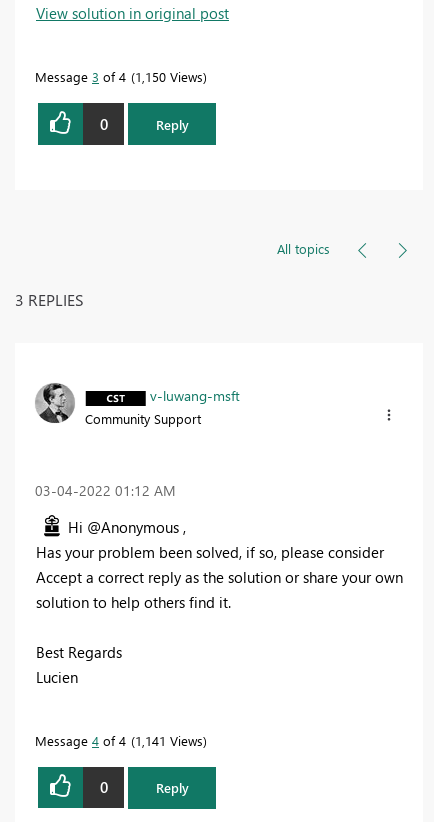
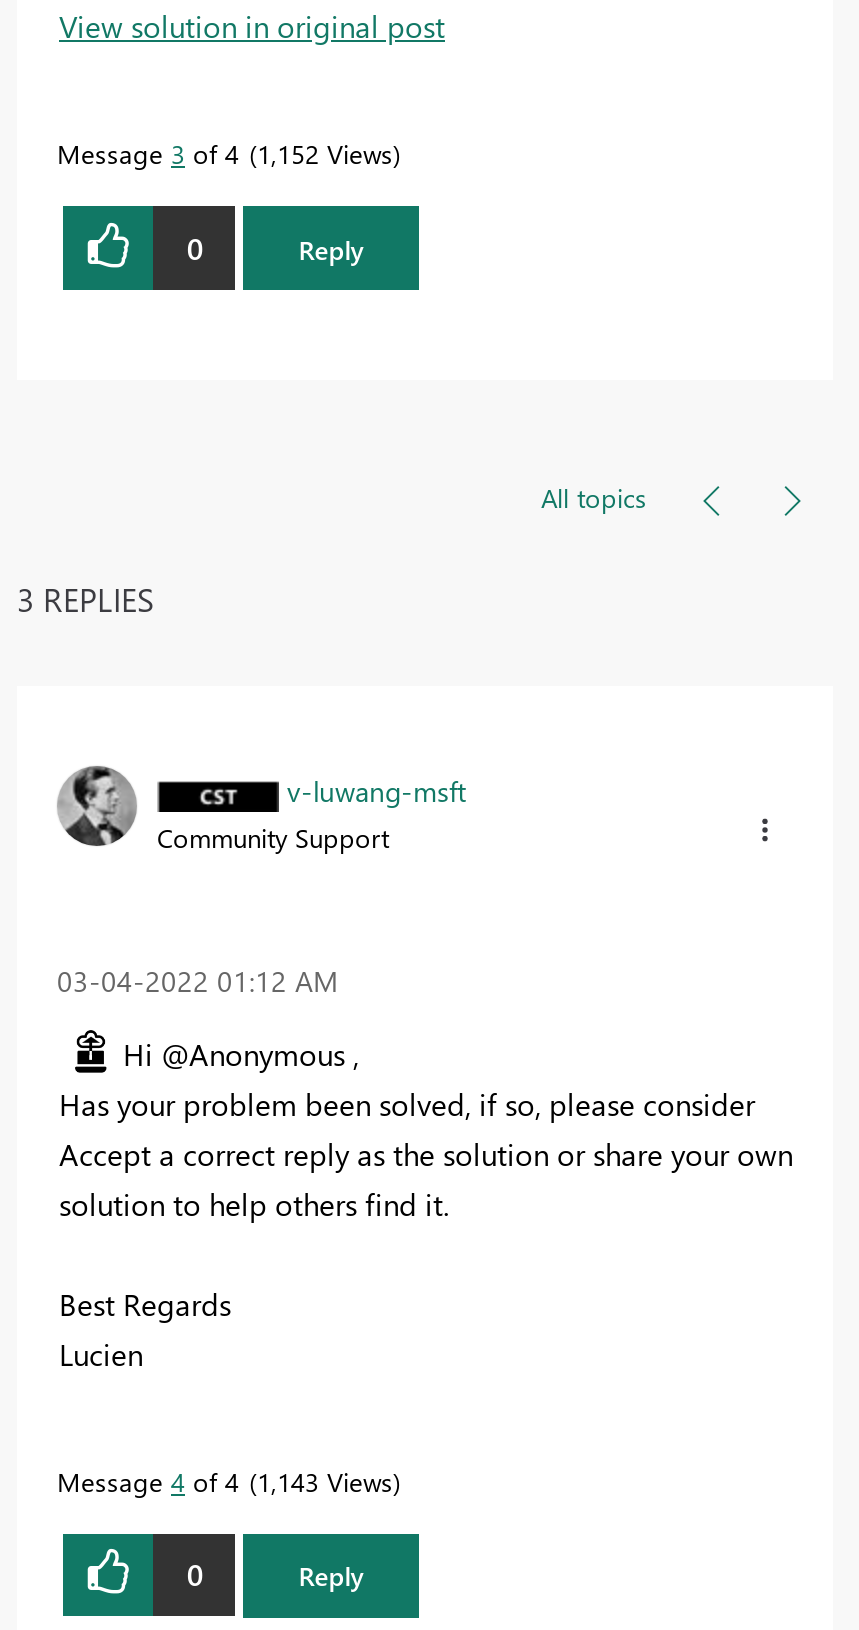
[35,68,203,85] Message 3 of 4 1,150 Views -> [57,136,393,170] Message 3 of 4 1,152 Views
[35,731,203,748] Message 4 of 4 1,141 Views -> [57,1463,393,1497] Message 4 of 4 1,143 Views

